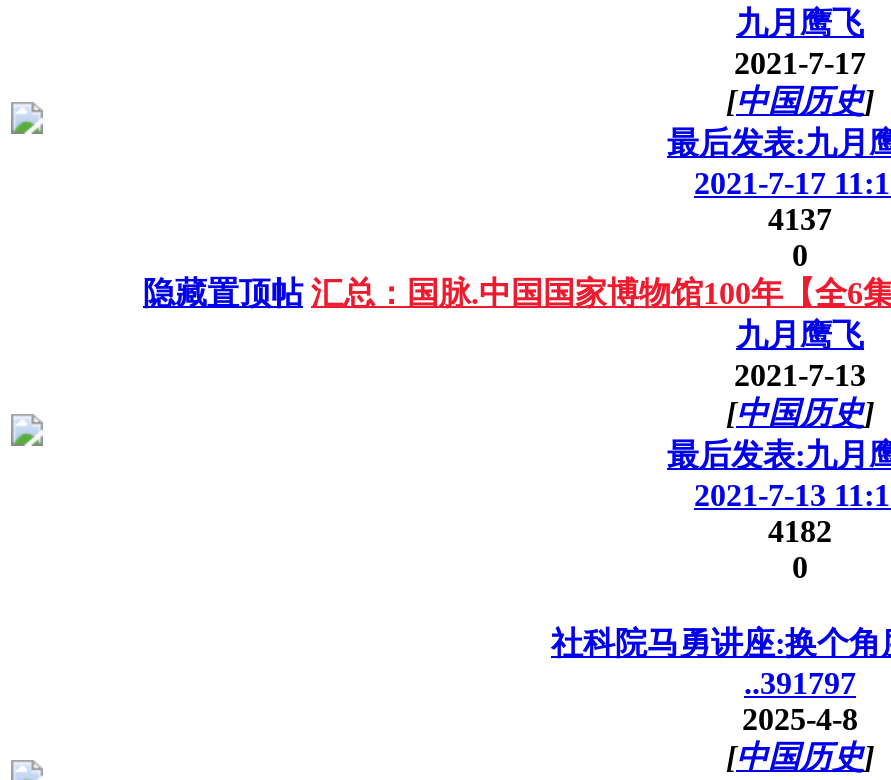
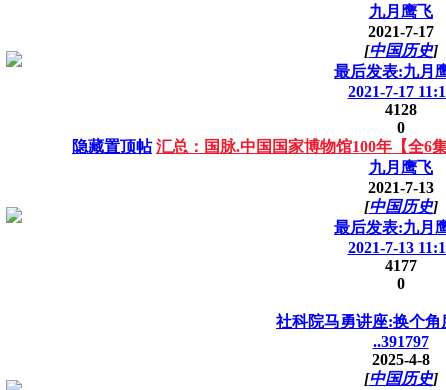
[768,203,832,237] 4137 -> [384,101,416,118] 4128
[768,515,832,549] 4182 -> [384,257,416,274] 4177

